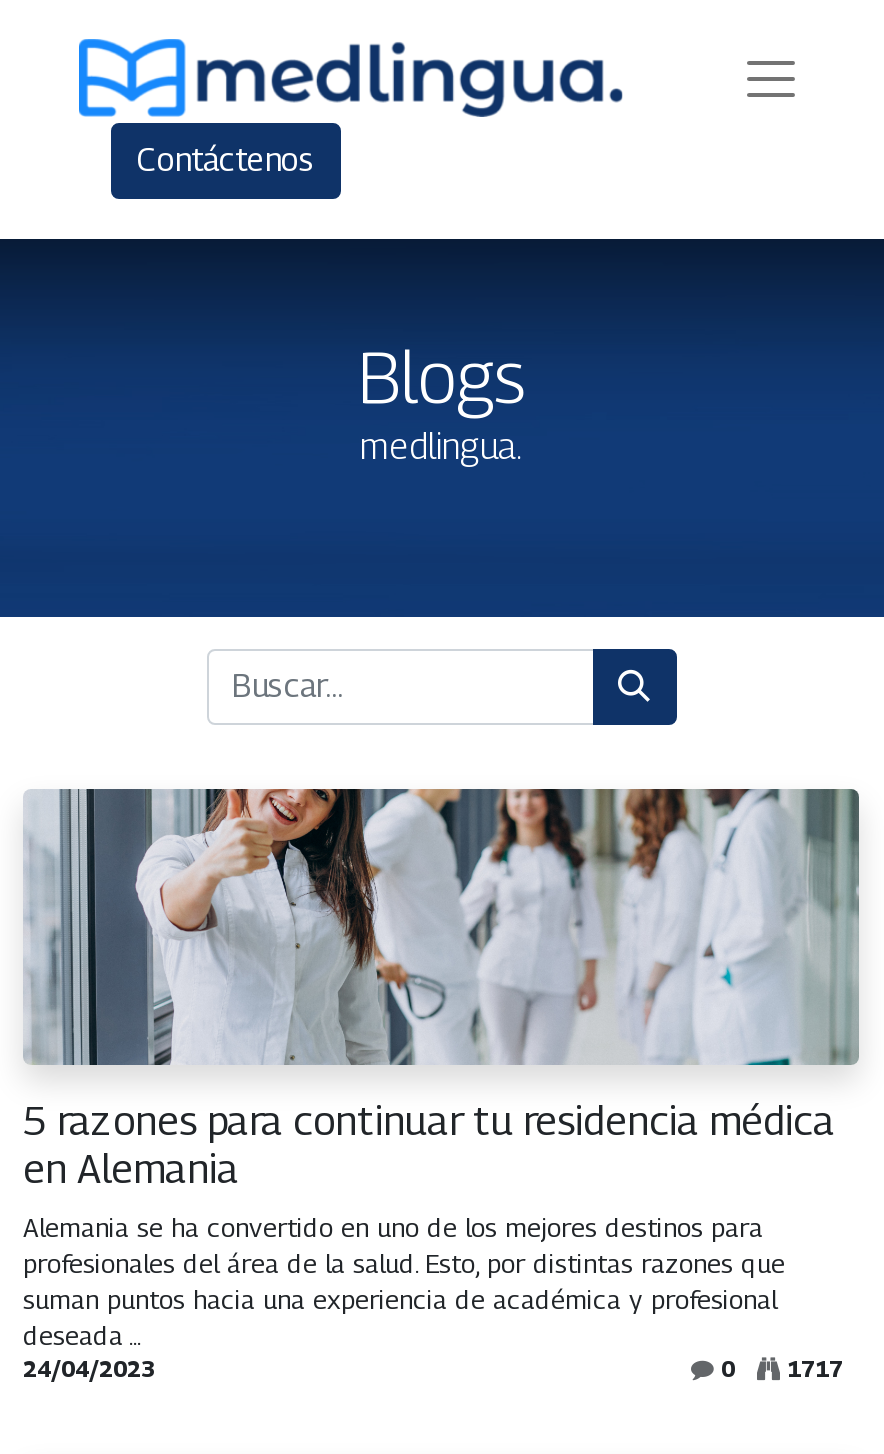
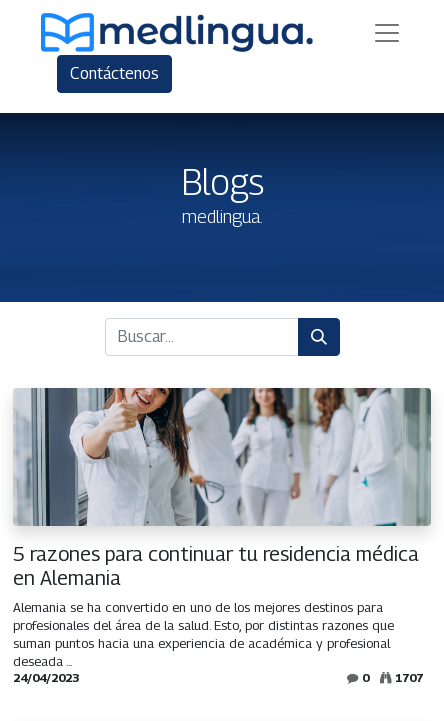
[721,1355,843,1383] 0 1717 -> [362,671,423,685] 0 1707

